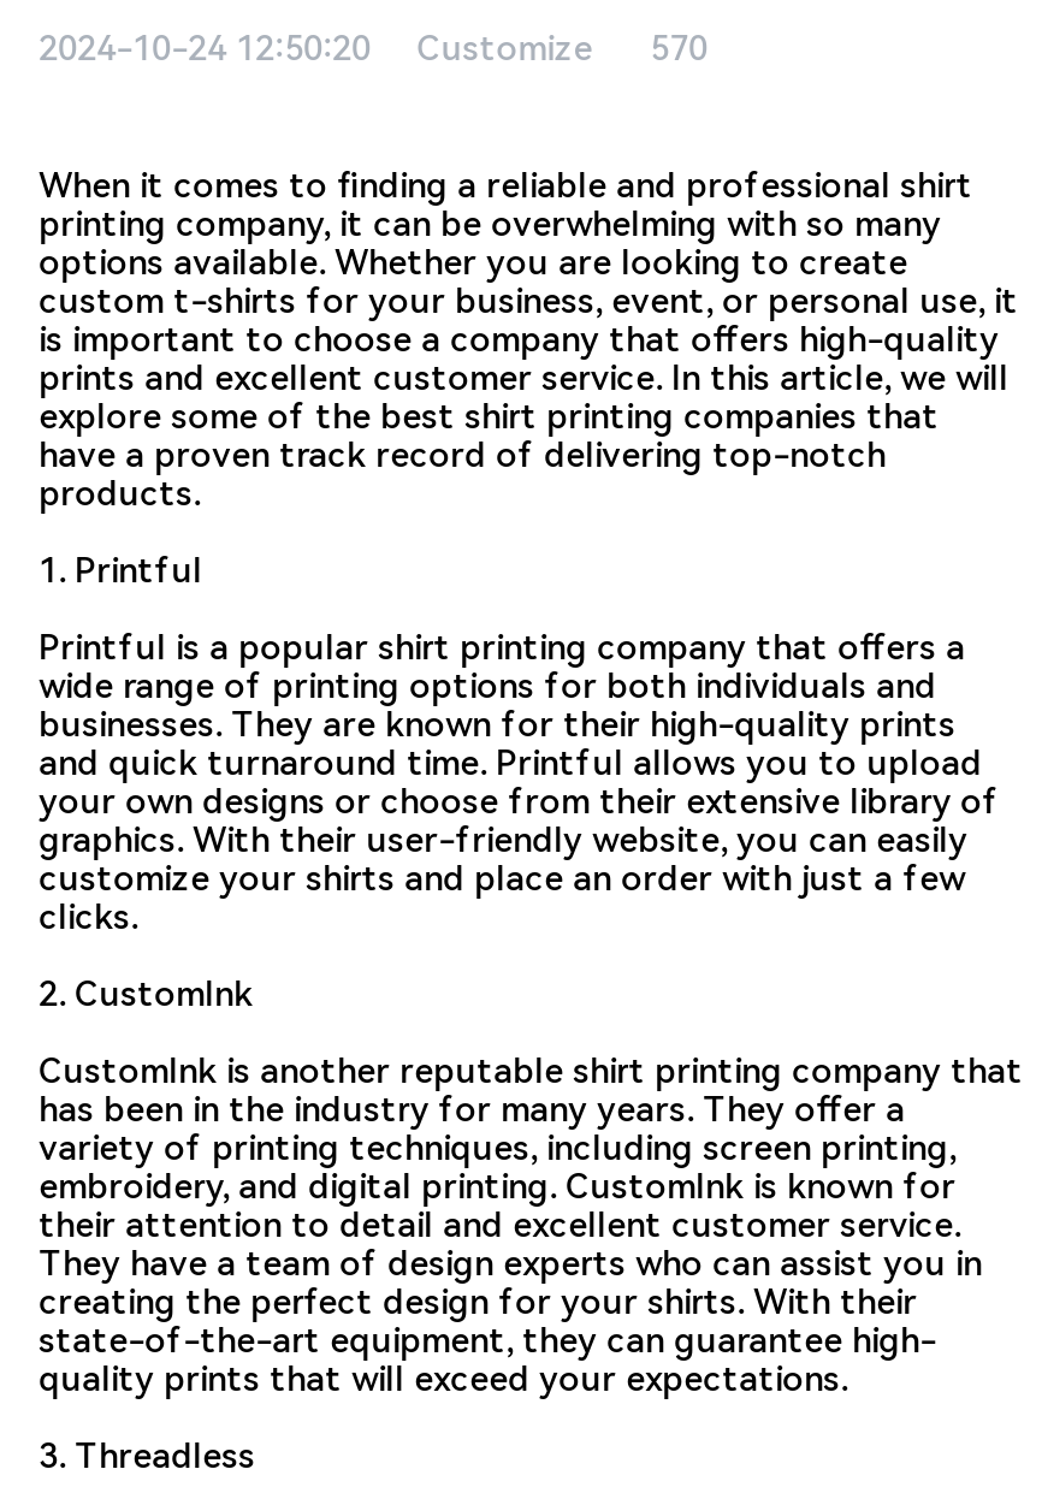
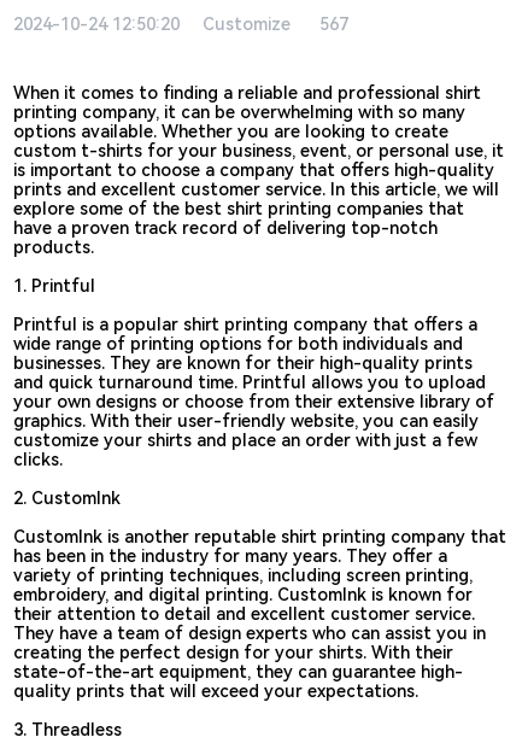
[39,28,708,67] 2024-10-24 12:50:20 Customize 570 -> [13,14,349,34] 2024-10-24 12:50:20 Customize 567

